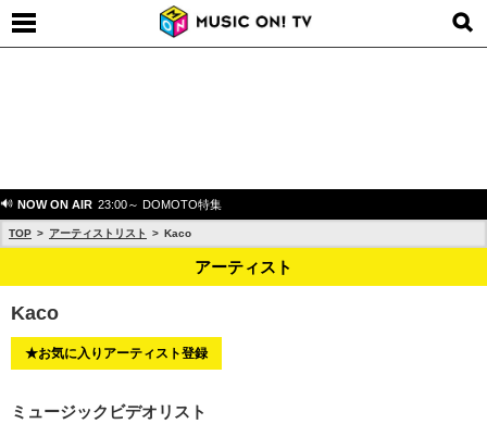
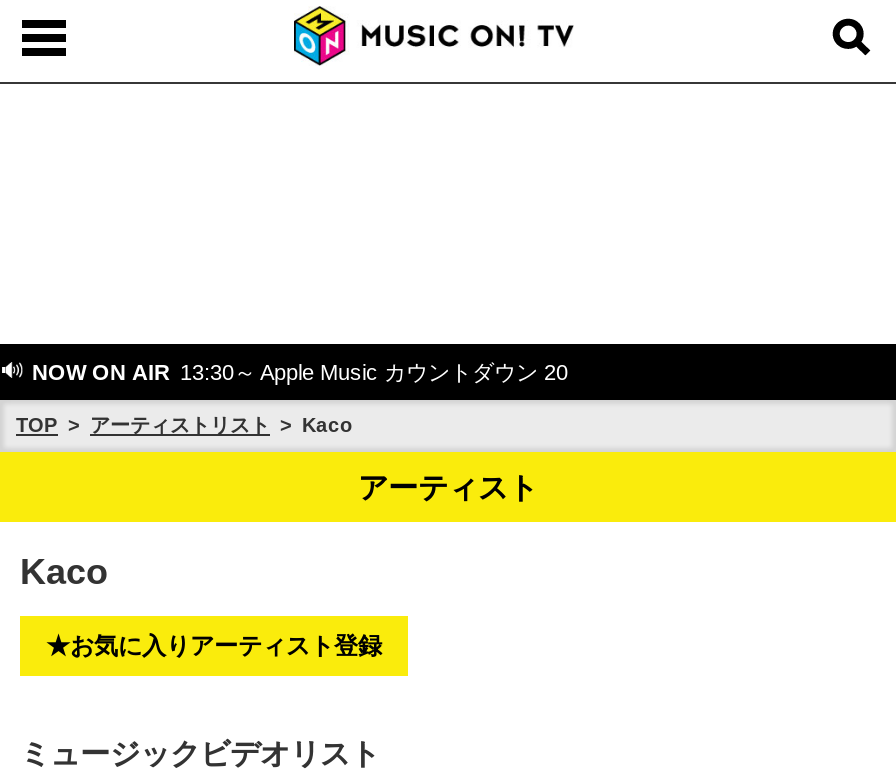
[14,198,222,211] NOW ON AIR 23:00～ DOMOTO特集 -> [26,360,568,384] NOW ON AIR 13:30～ Apple Music カウントダウン 20

